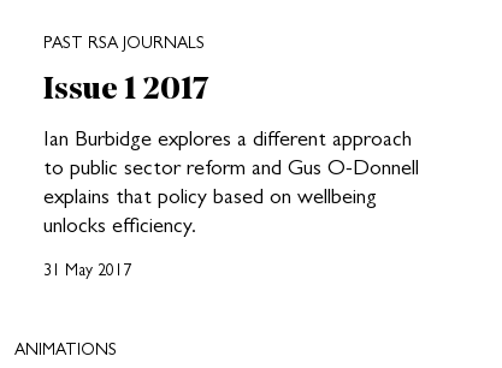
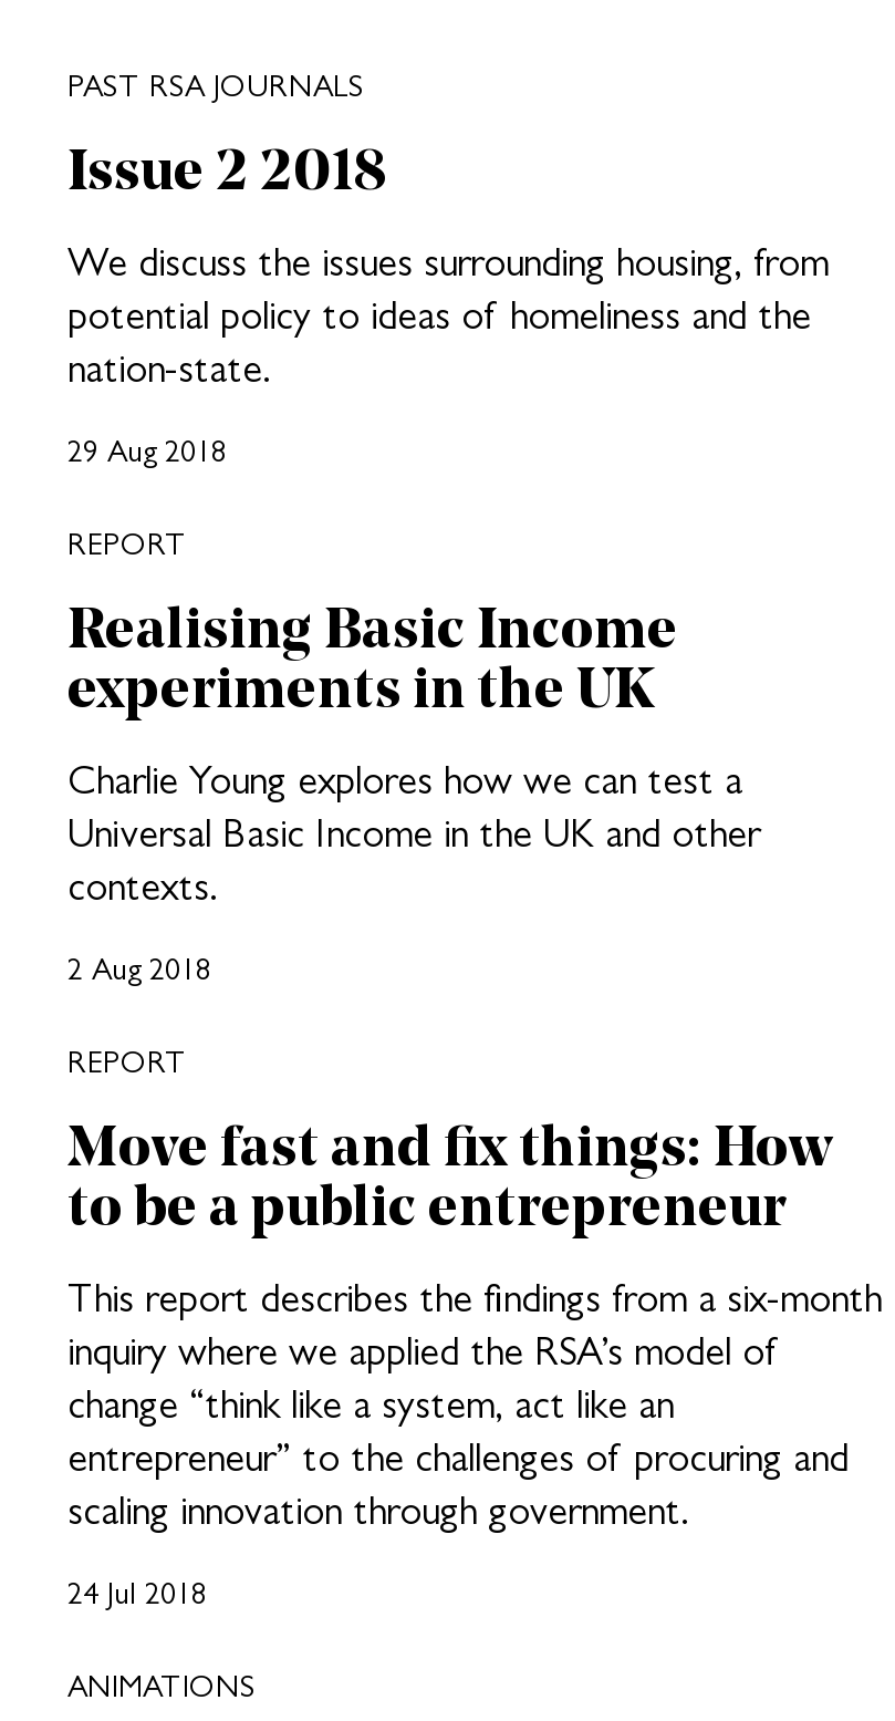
[43,68,419,278] Issue 1 2017 | Ian Burbidge explores a different approach | to public sector reform and Gus O-Donnell | explains that policy based on wellbeing | unlocks efficiency. | 31 May 2017 -> [67,133,882,1609] Issue 2 2018 | We discuss the issues surrounding housing, from | potential policy to ideas of homeliness and the | nation-state. | 29 Aug 2018 | REPORT | Realising Basic Income | experiments in the UK | Charlie Young explores how we can test a | Universal Basic Income in the UK and other | contexts. | 2 Aug 2018 | REPORT | Move fast and fix things: How | to be a public entrepreneur | This report describes the findings from a six-month | inquiry where we applied the RSA’s model of | change “think like a system, act like an | entrepreneur” to the challenges of procuring and | scaling innovation through government. | 24 Jul 2018

